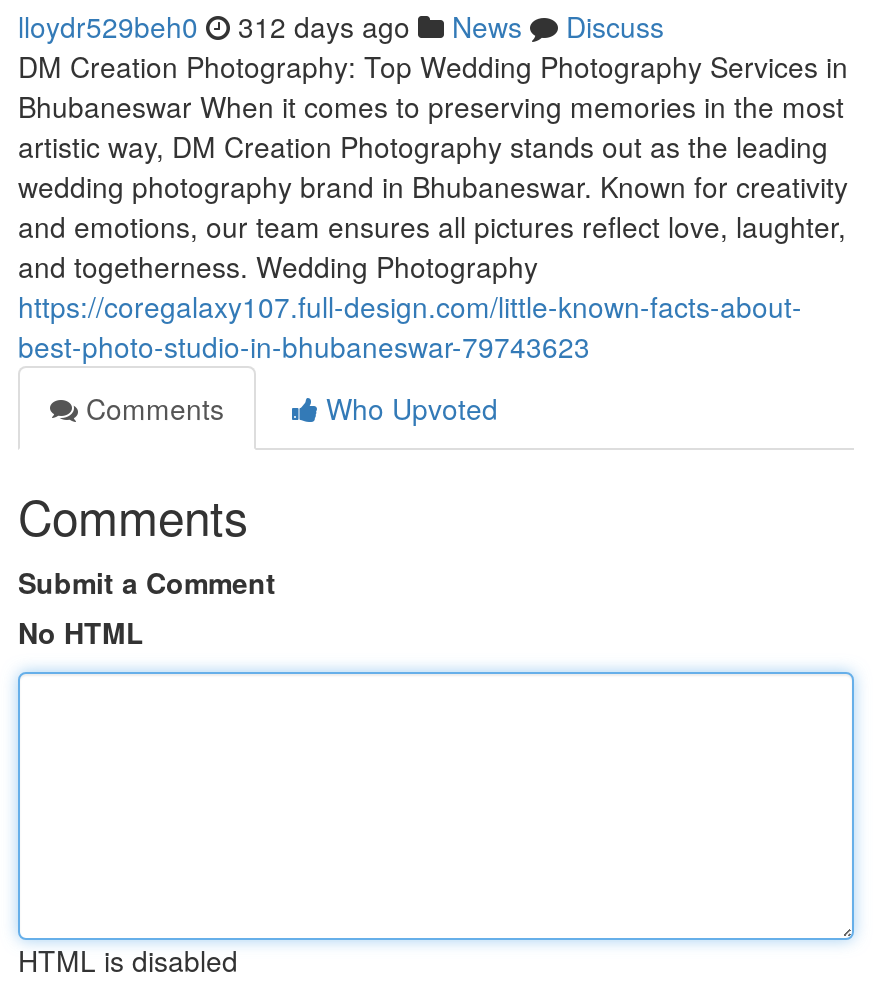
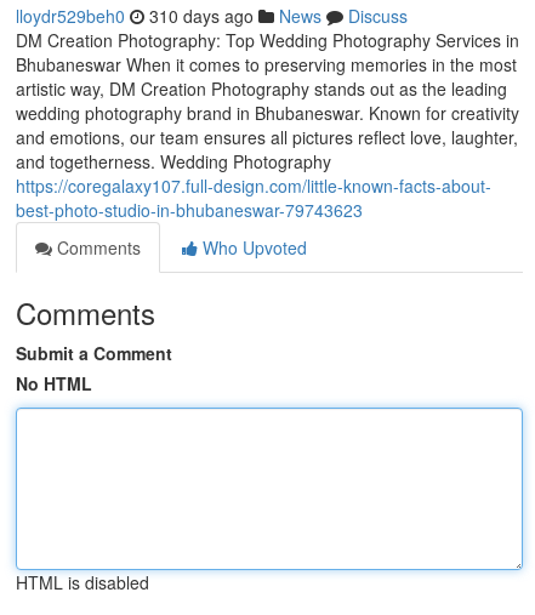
[18,6,664,46] lloydr529beh0 312 days ago News Discuss -> [16,4,408,28] lloydr529beh0 310 days ago News Discuss

